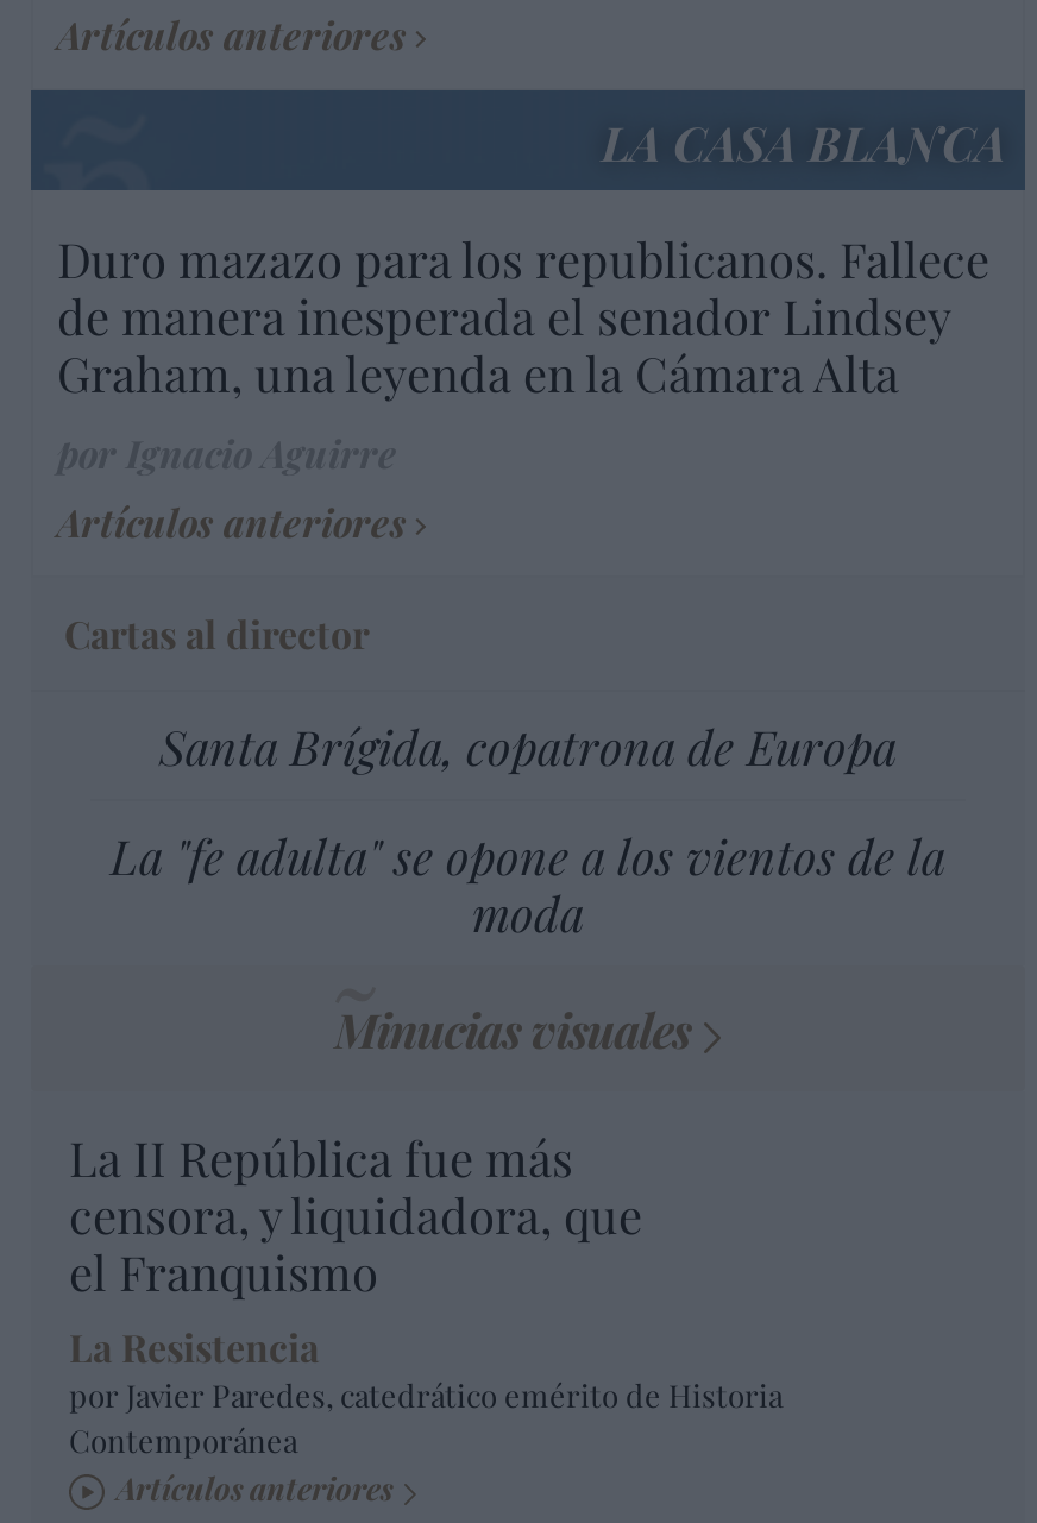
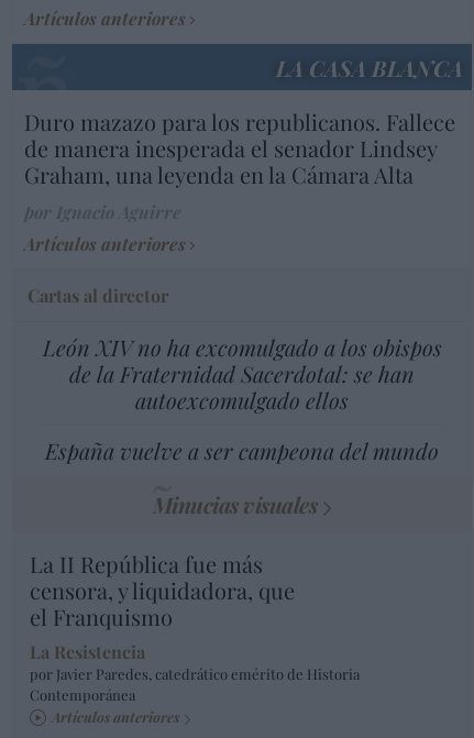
[159,714,897,778] Santa Brígida, copatrona de Europa -> [42,332,442,415] León XIV no ha excomulgado a los obispos | de la Fraternidad Sacerdotal: se han | autoexcomulgado ellos
[111,823,945,945] La "fe adulta" se opone a los vientos de la | moda -> [45,436,439,466] España vuelve a ser campeona del mundo

